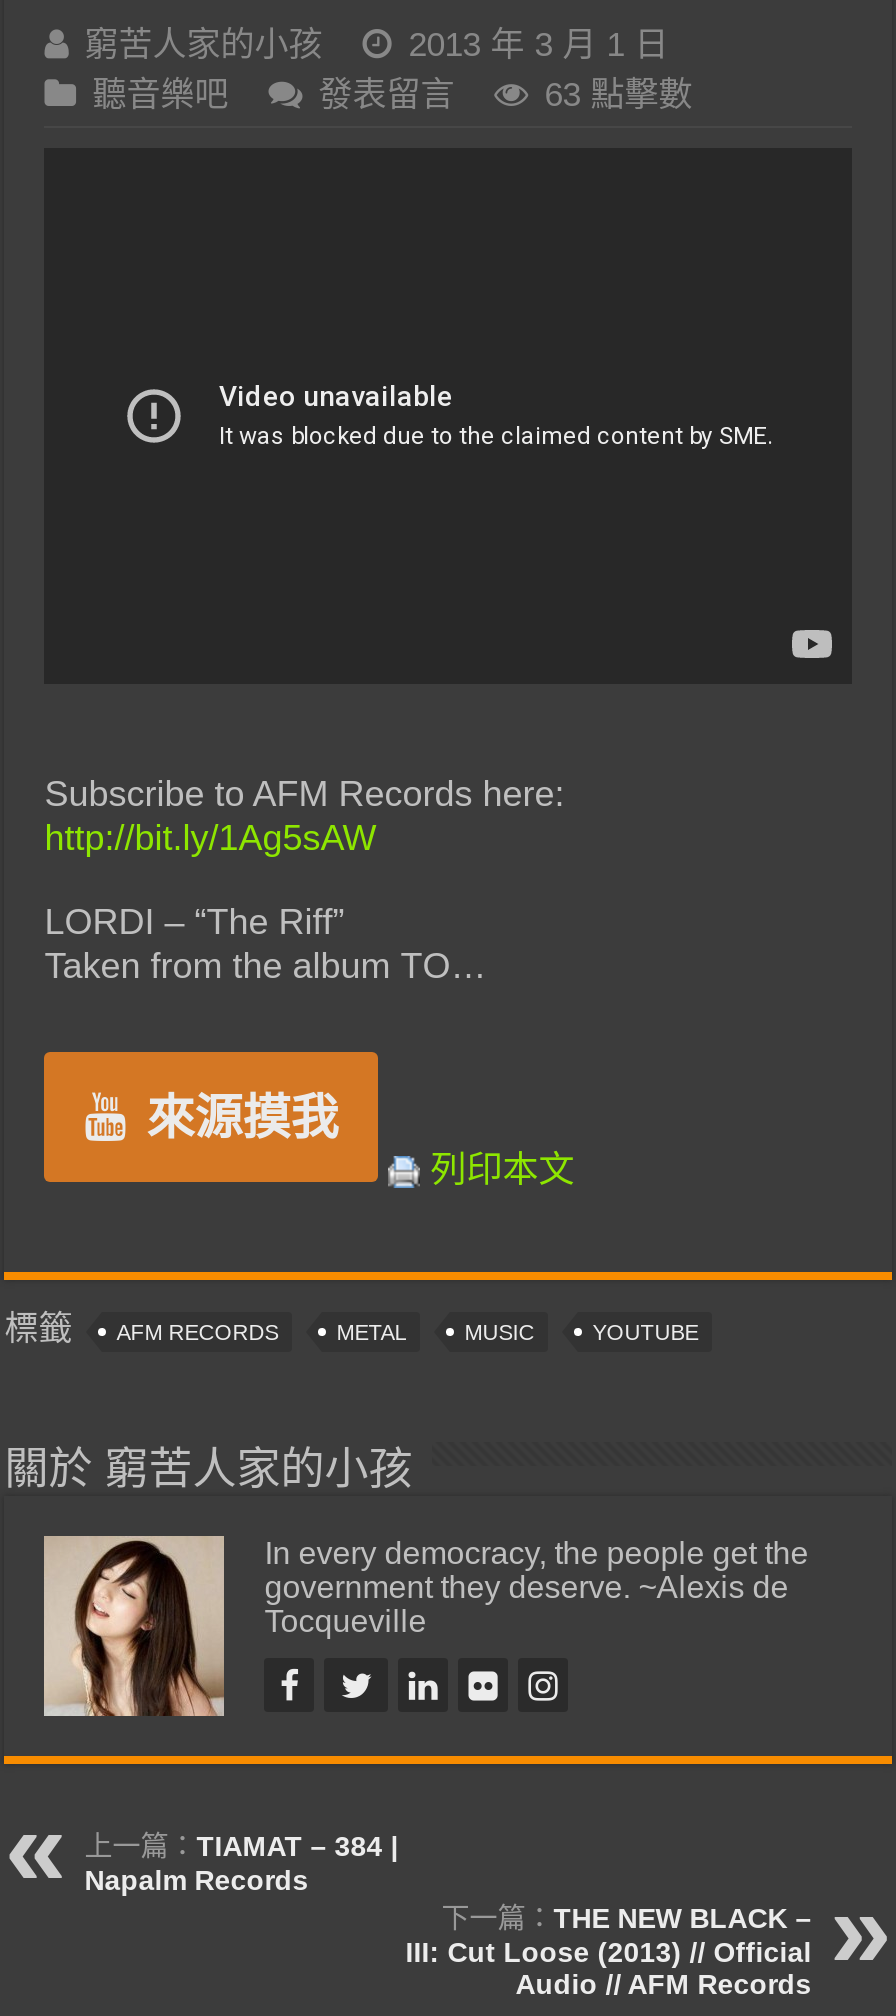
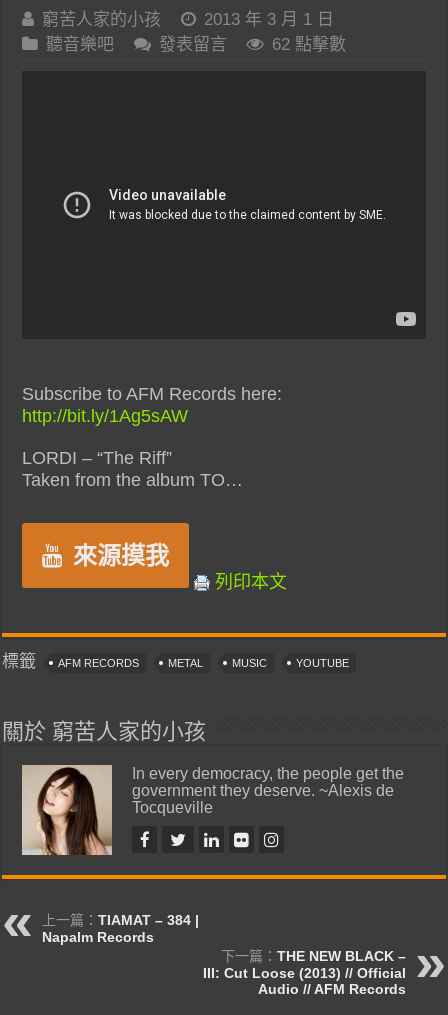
[544,76,692,114] 63 點擊數 -> [272,35,346,54] 62 點擊數

